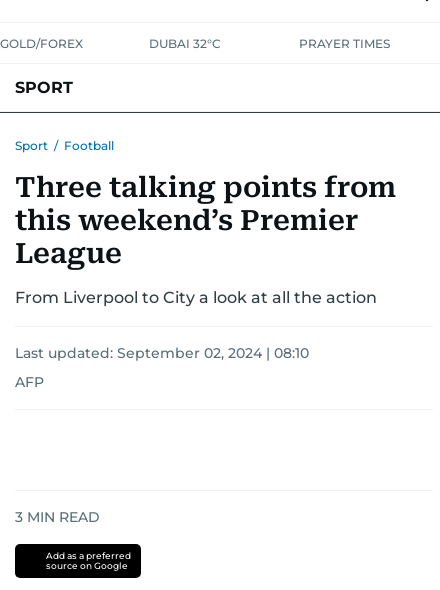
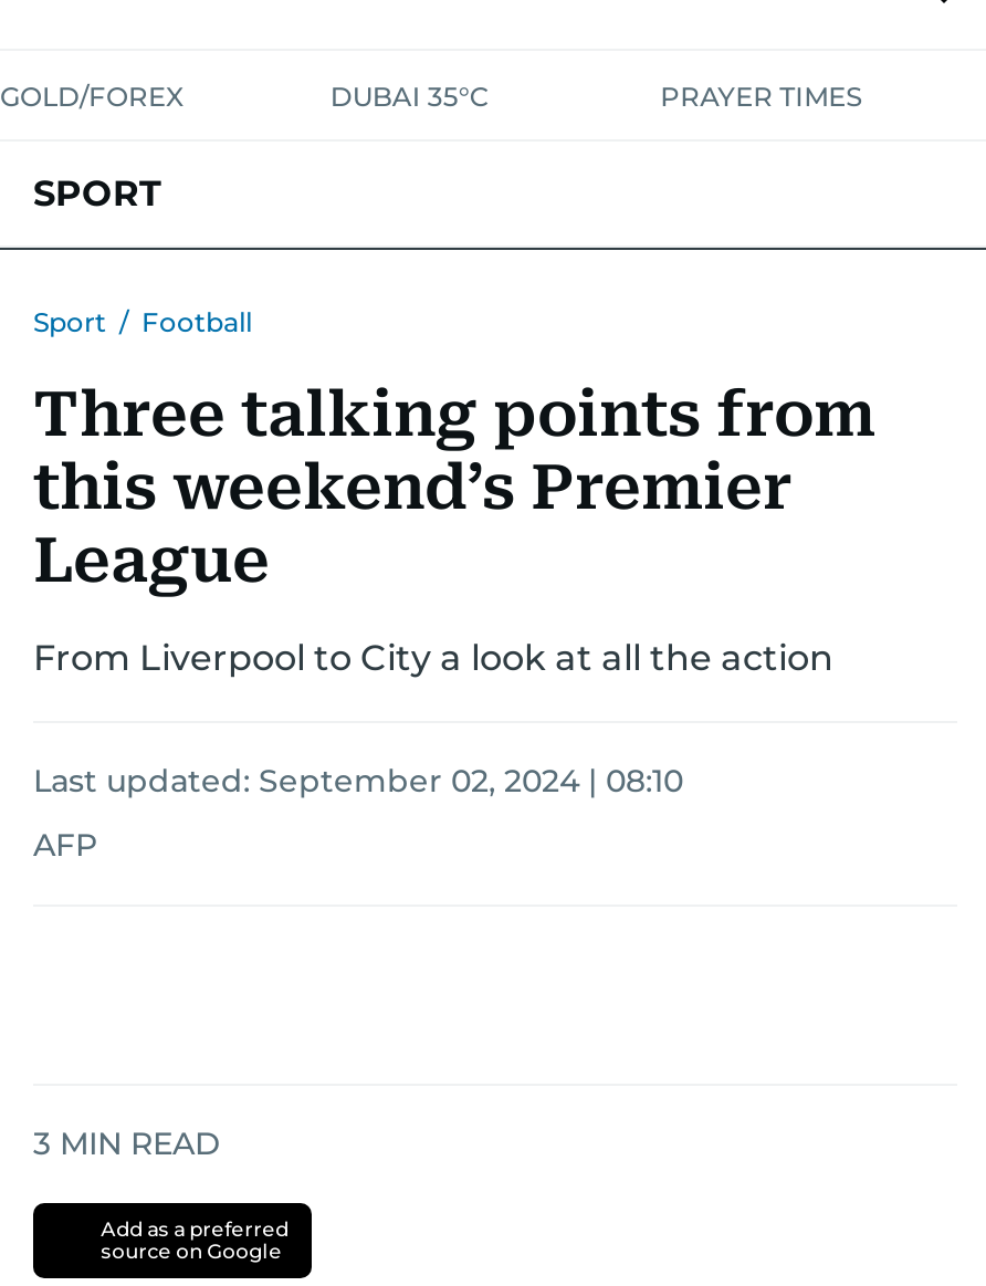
[149,36,221,51] DUBAI 32°C -> [330,80,489,113] DUBAI 35°C

